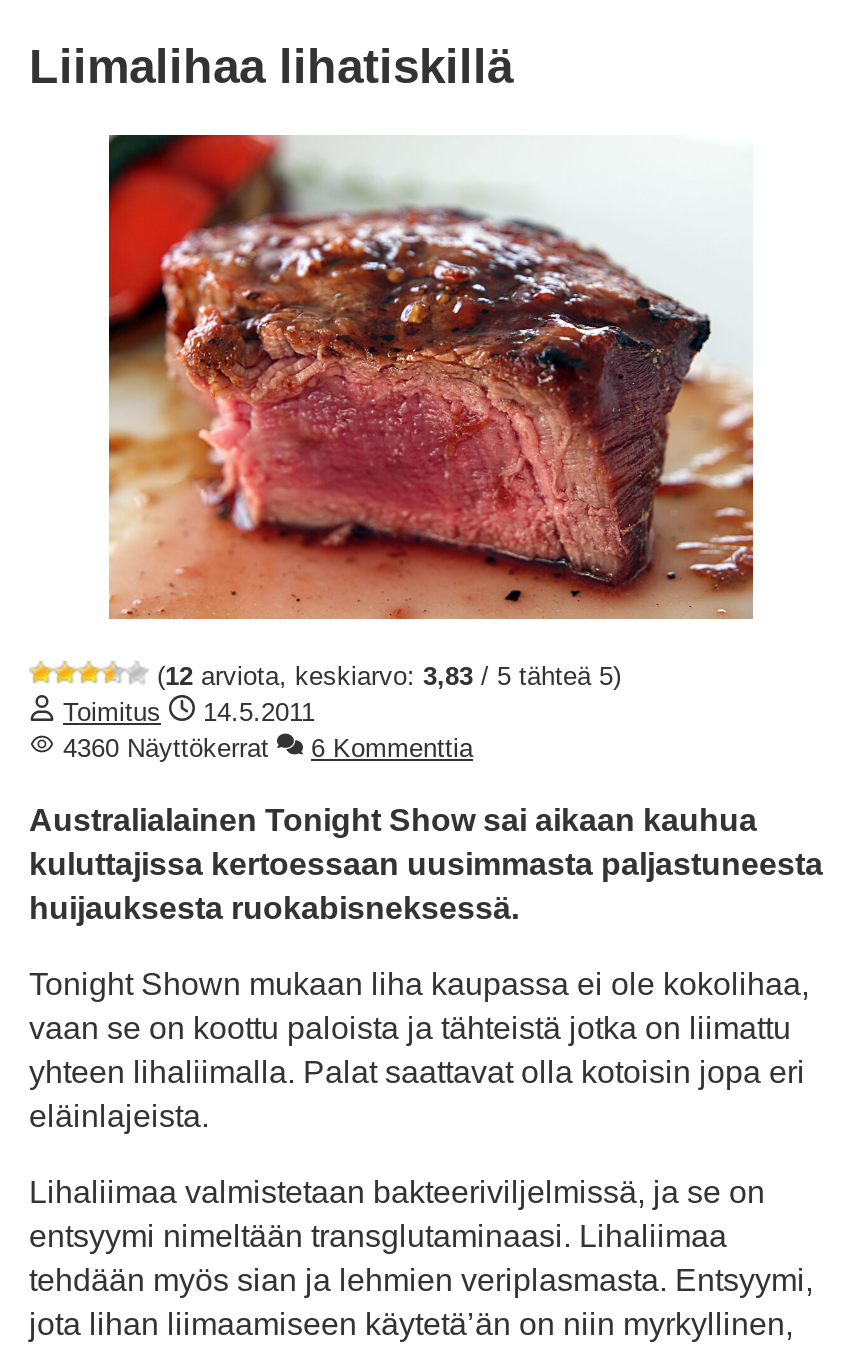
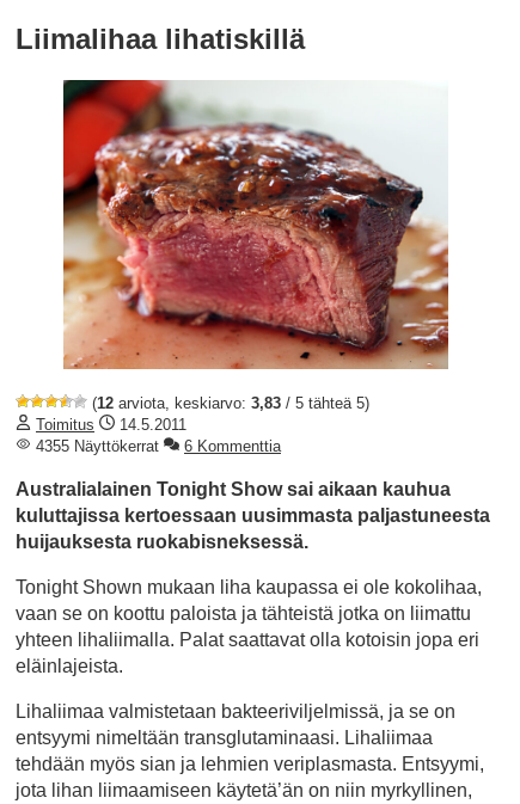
[55,733,269,763] 4360 Näyttökerrat -> [31,437,159,455] 4355 Näyttökerrat

